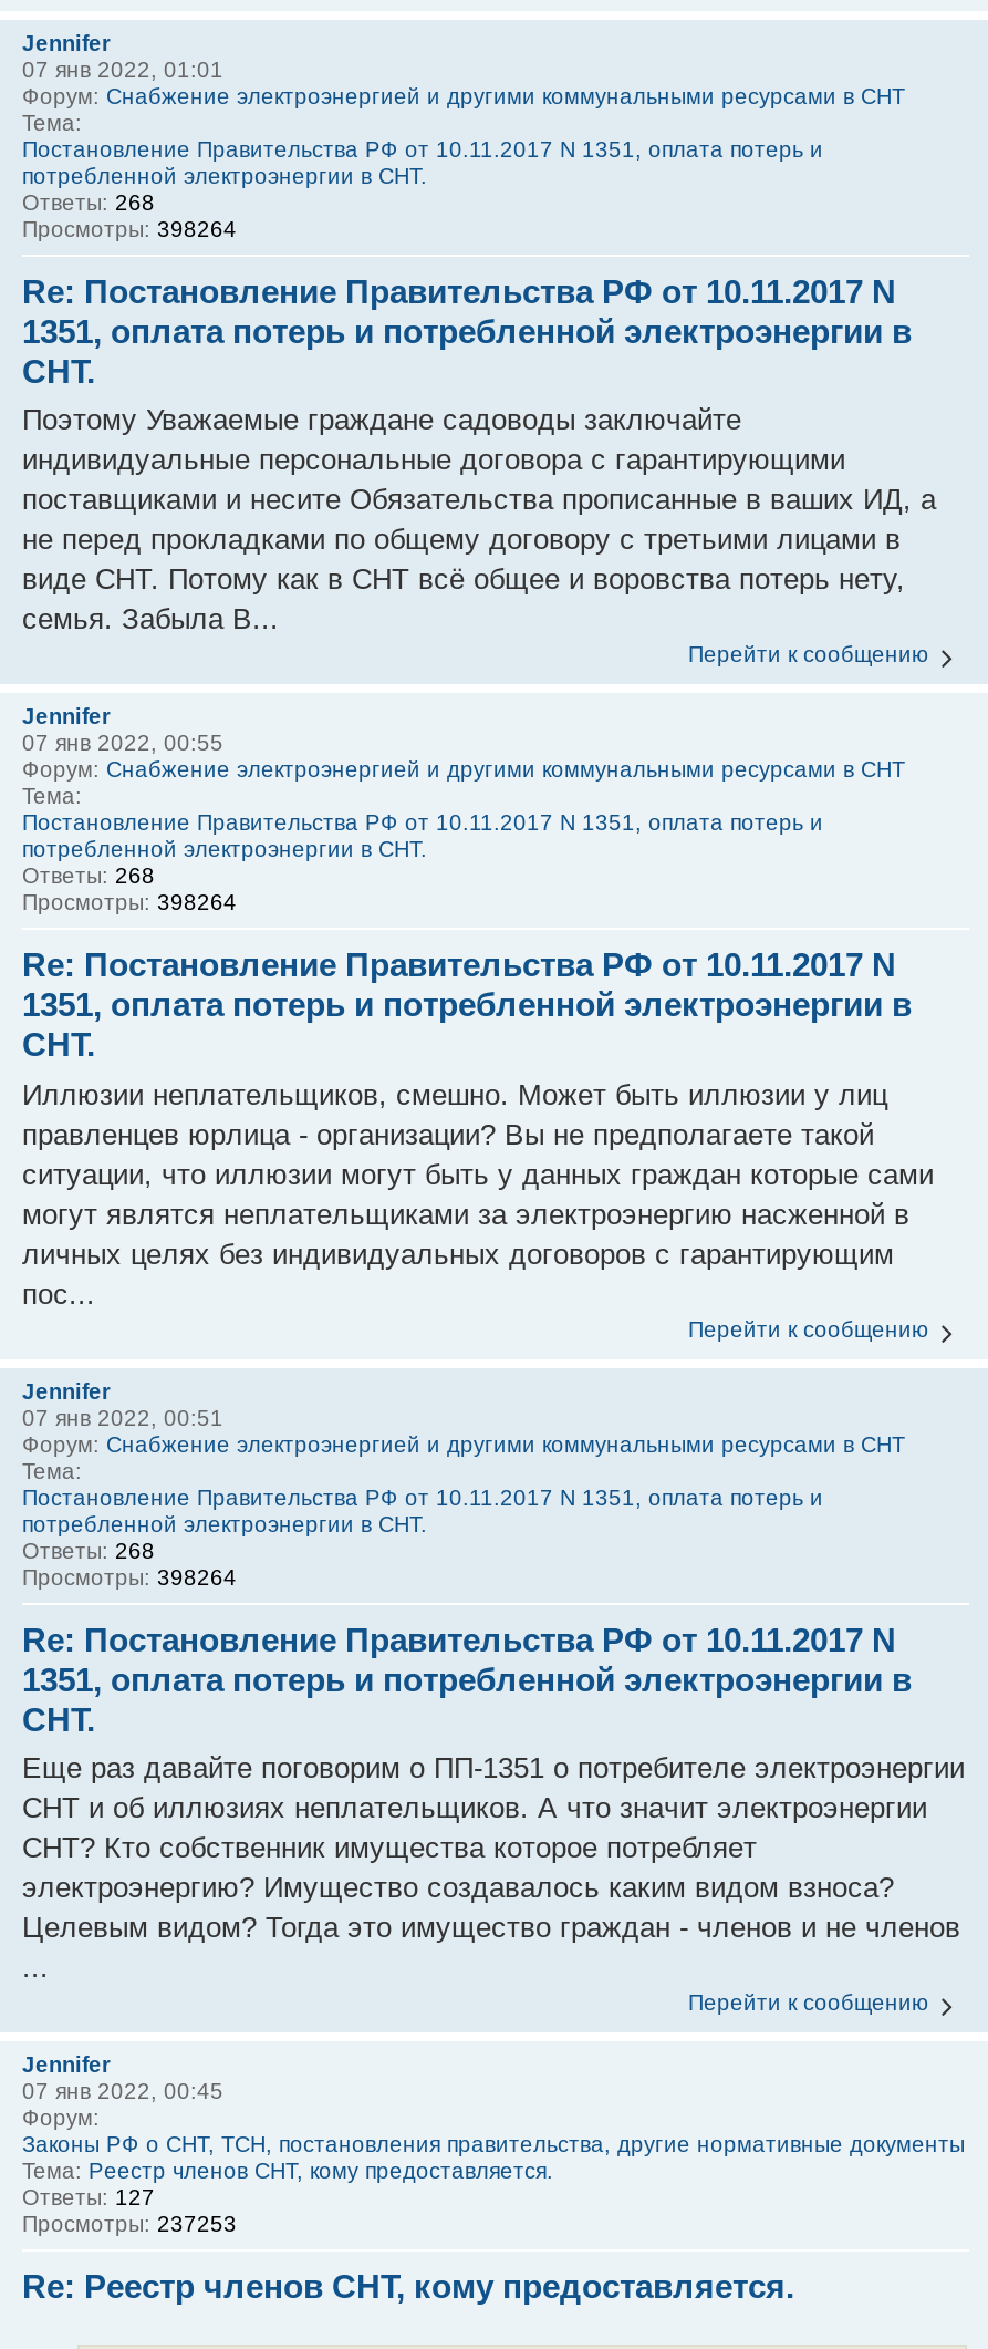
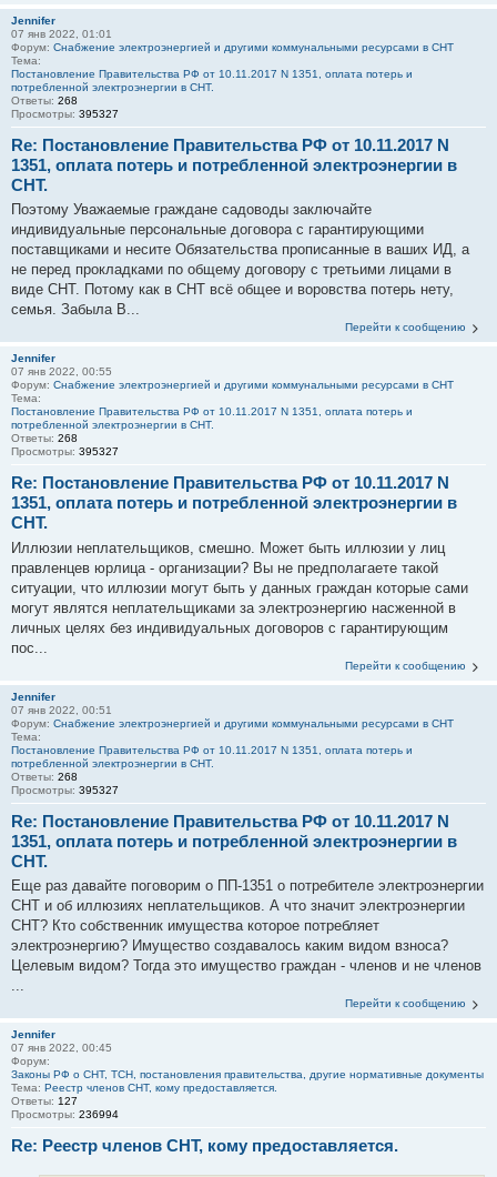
[22,216,237,240] Просмотры: 398264 -> [11,107,119,119] Просмотры: 395327
[22,890,237,914] Просмотры: 398264 -> [11,445,119,457] Просмотры: 395327
[22,1564,237,1589] Просмотры: 398264 -> [11,783,119,796] Просмотры: 395327
[22,2212,237,2236] Просмотры: 237253 -> [11,1108,119,1120] Просмотры: 236994

